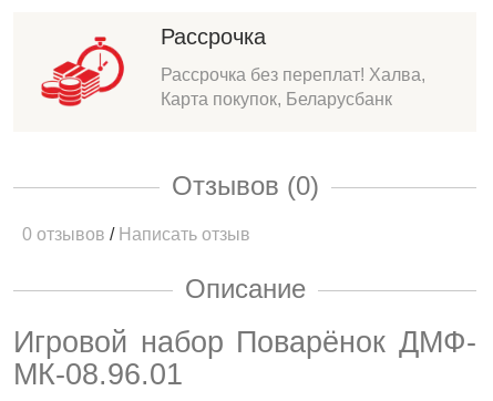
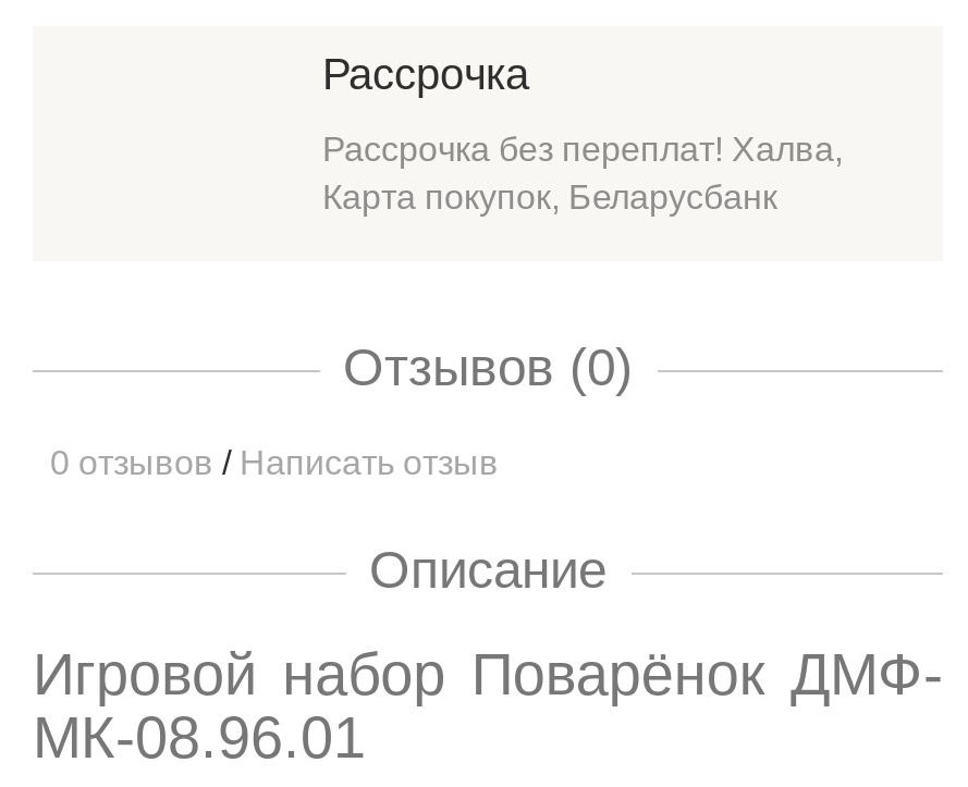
[40,35,125,107] [image] -> none

